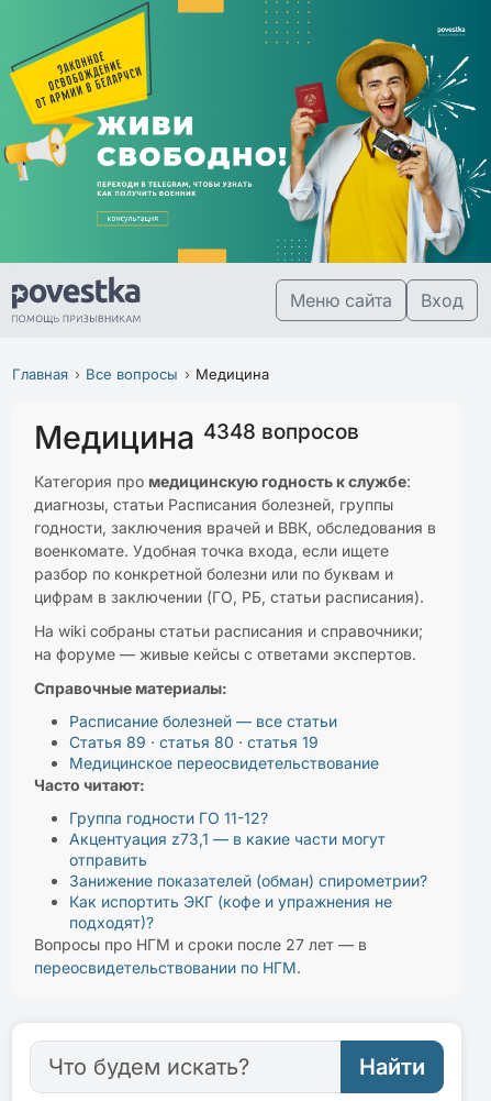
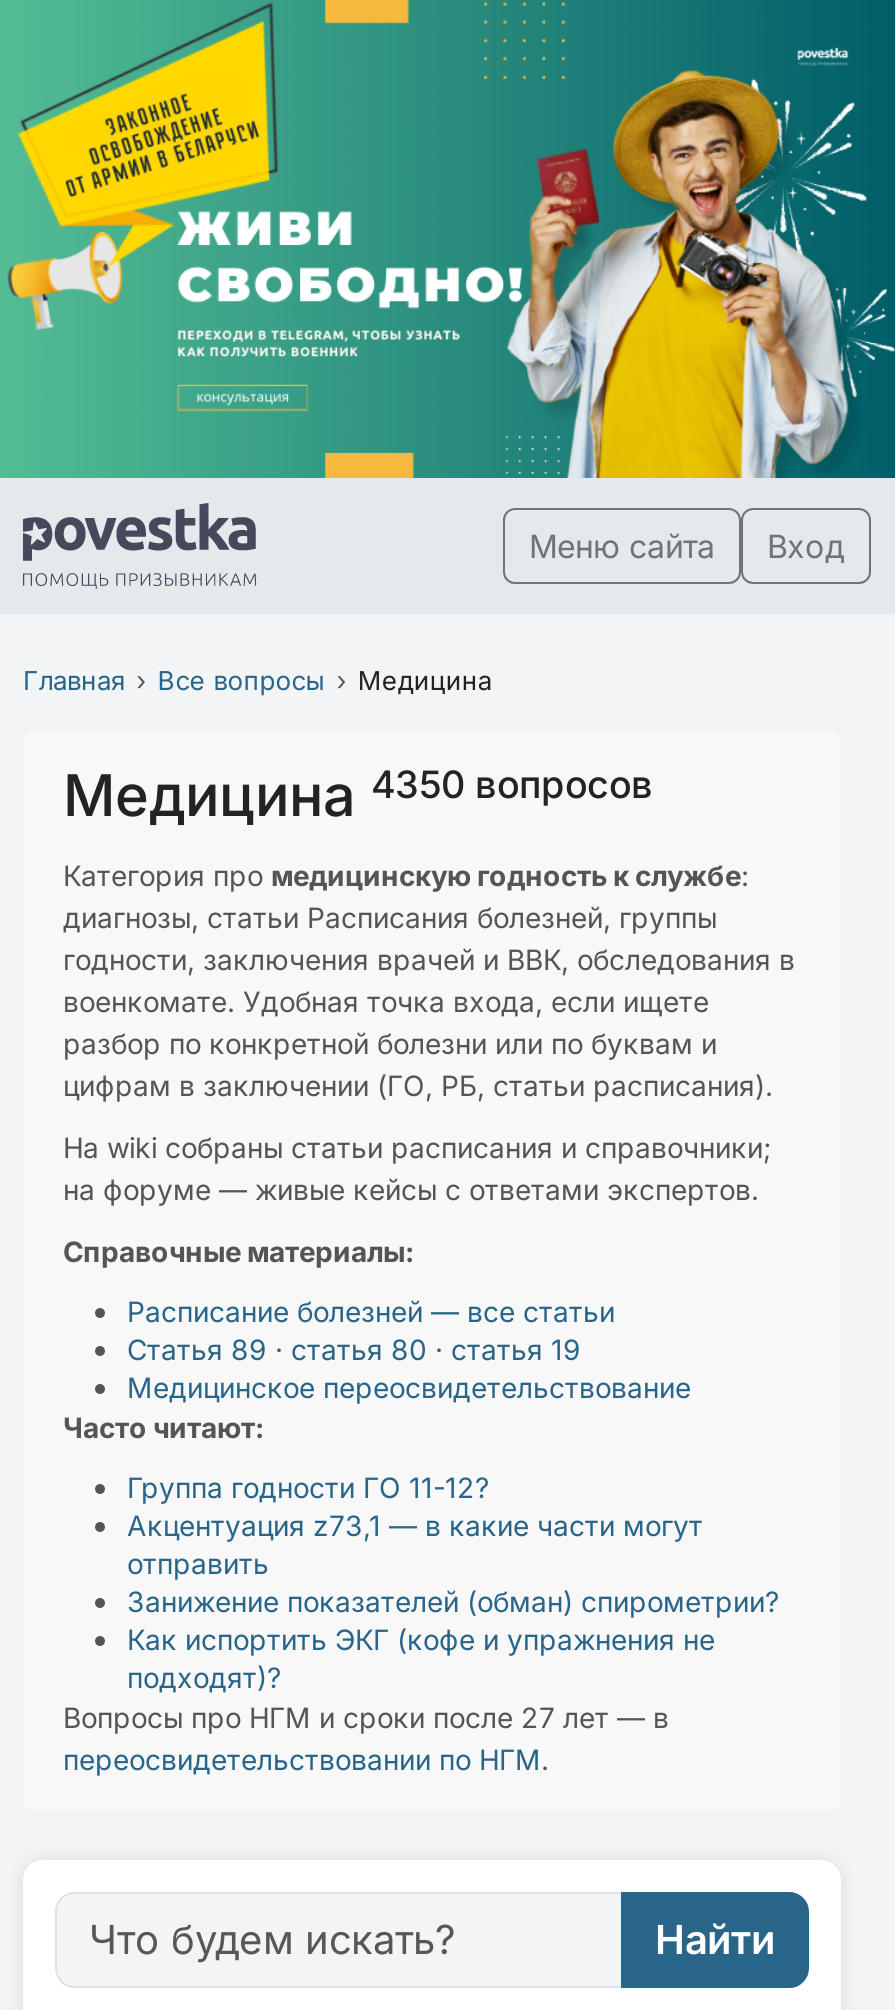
[34,418,359,456] Медицина 4348 вопросов -> [63,760,653,830] Медицина 4350 вопросов

